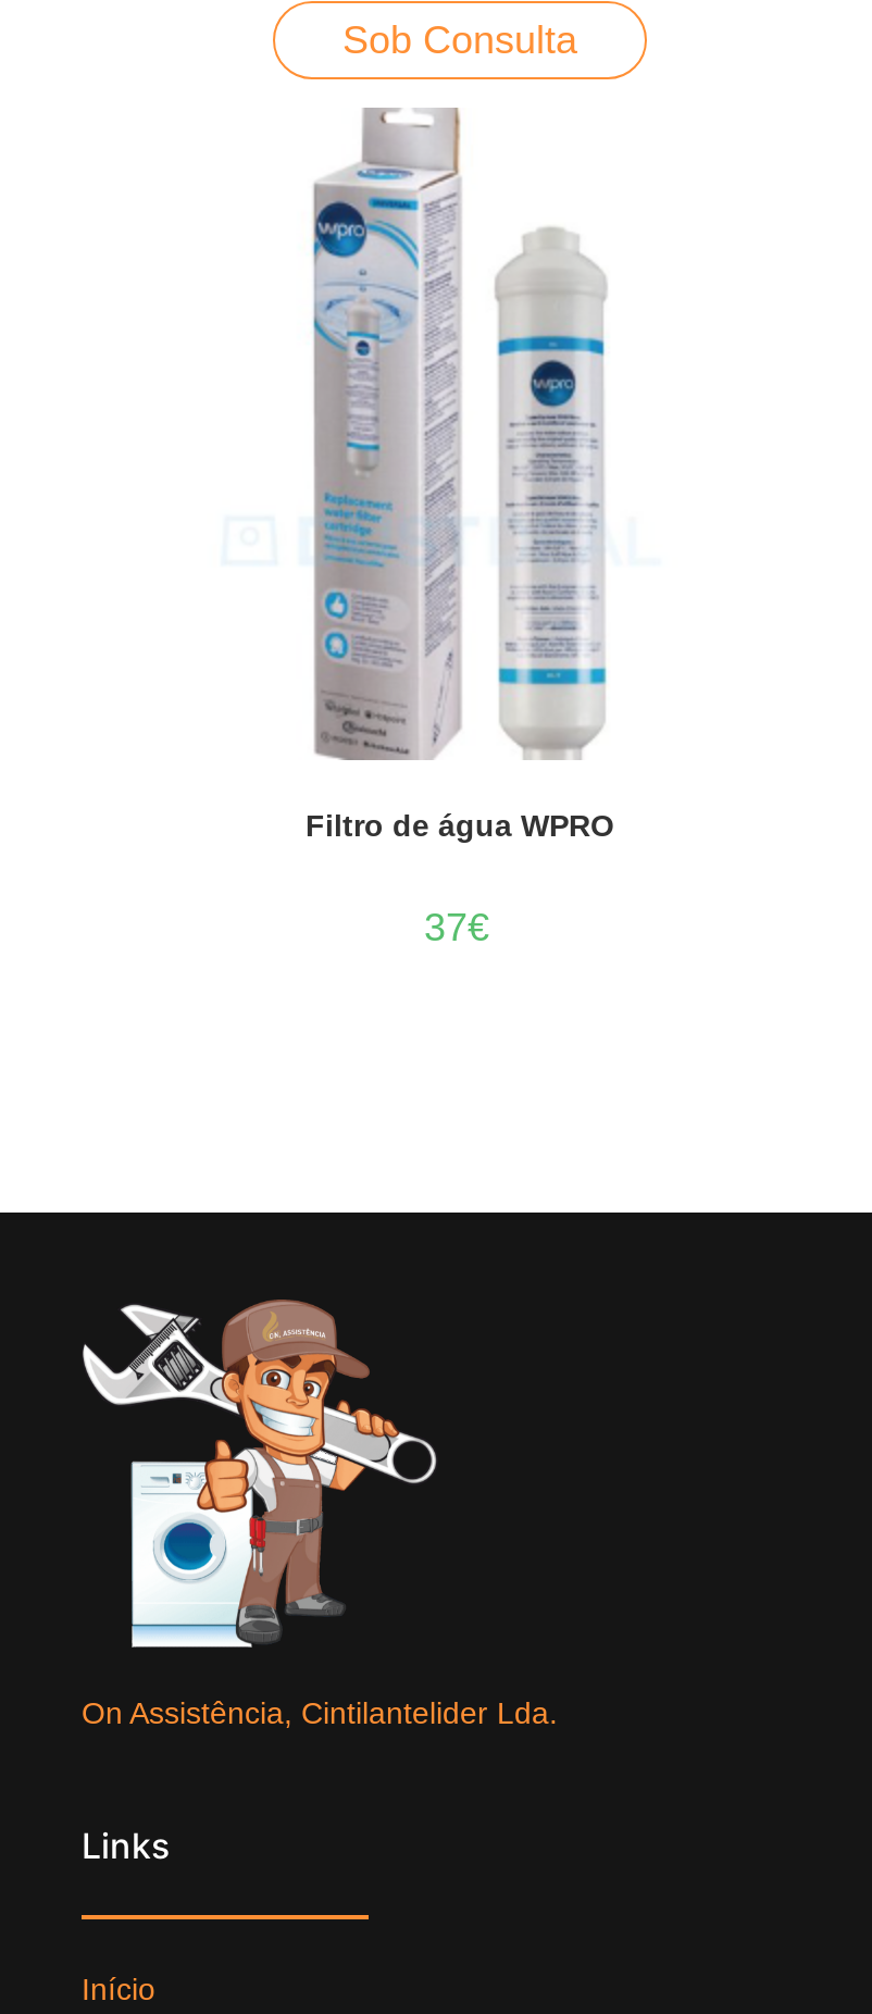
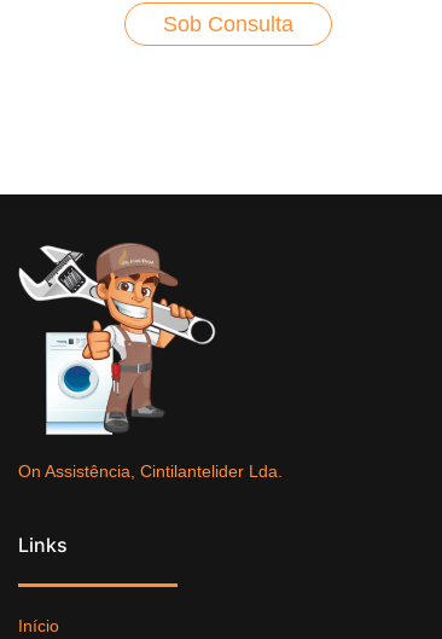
[306,108,614,948] [image] | Filtro de água WPRO | 37€ -> none
[495,227,608,760] [image] -> none

